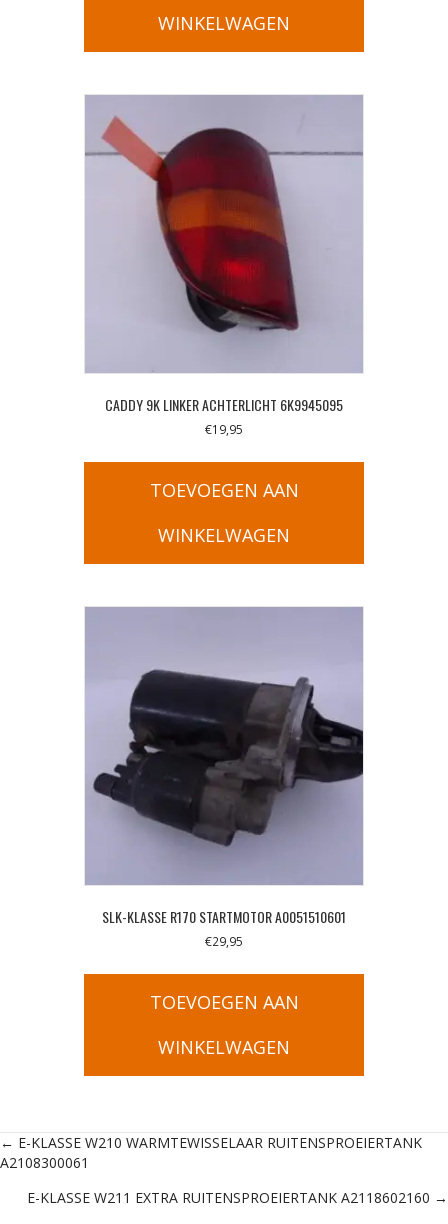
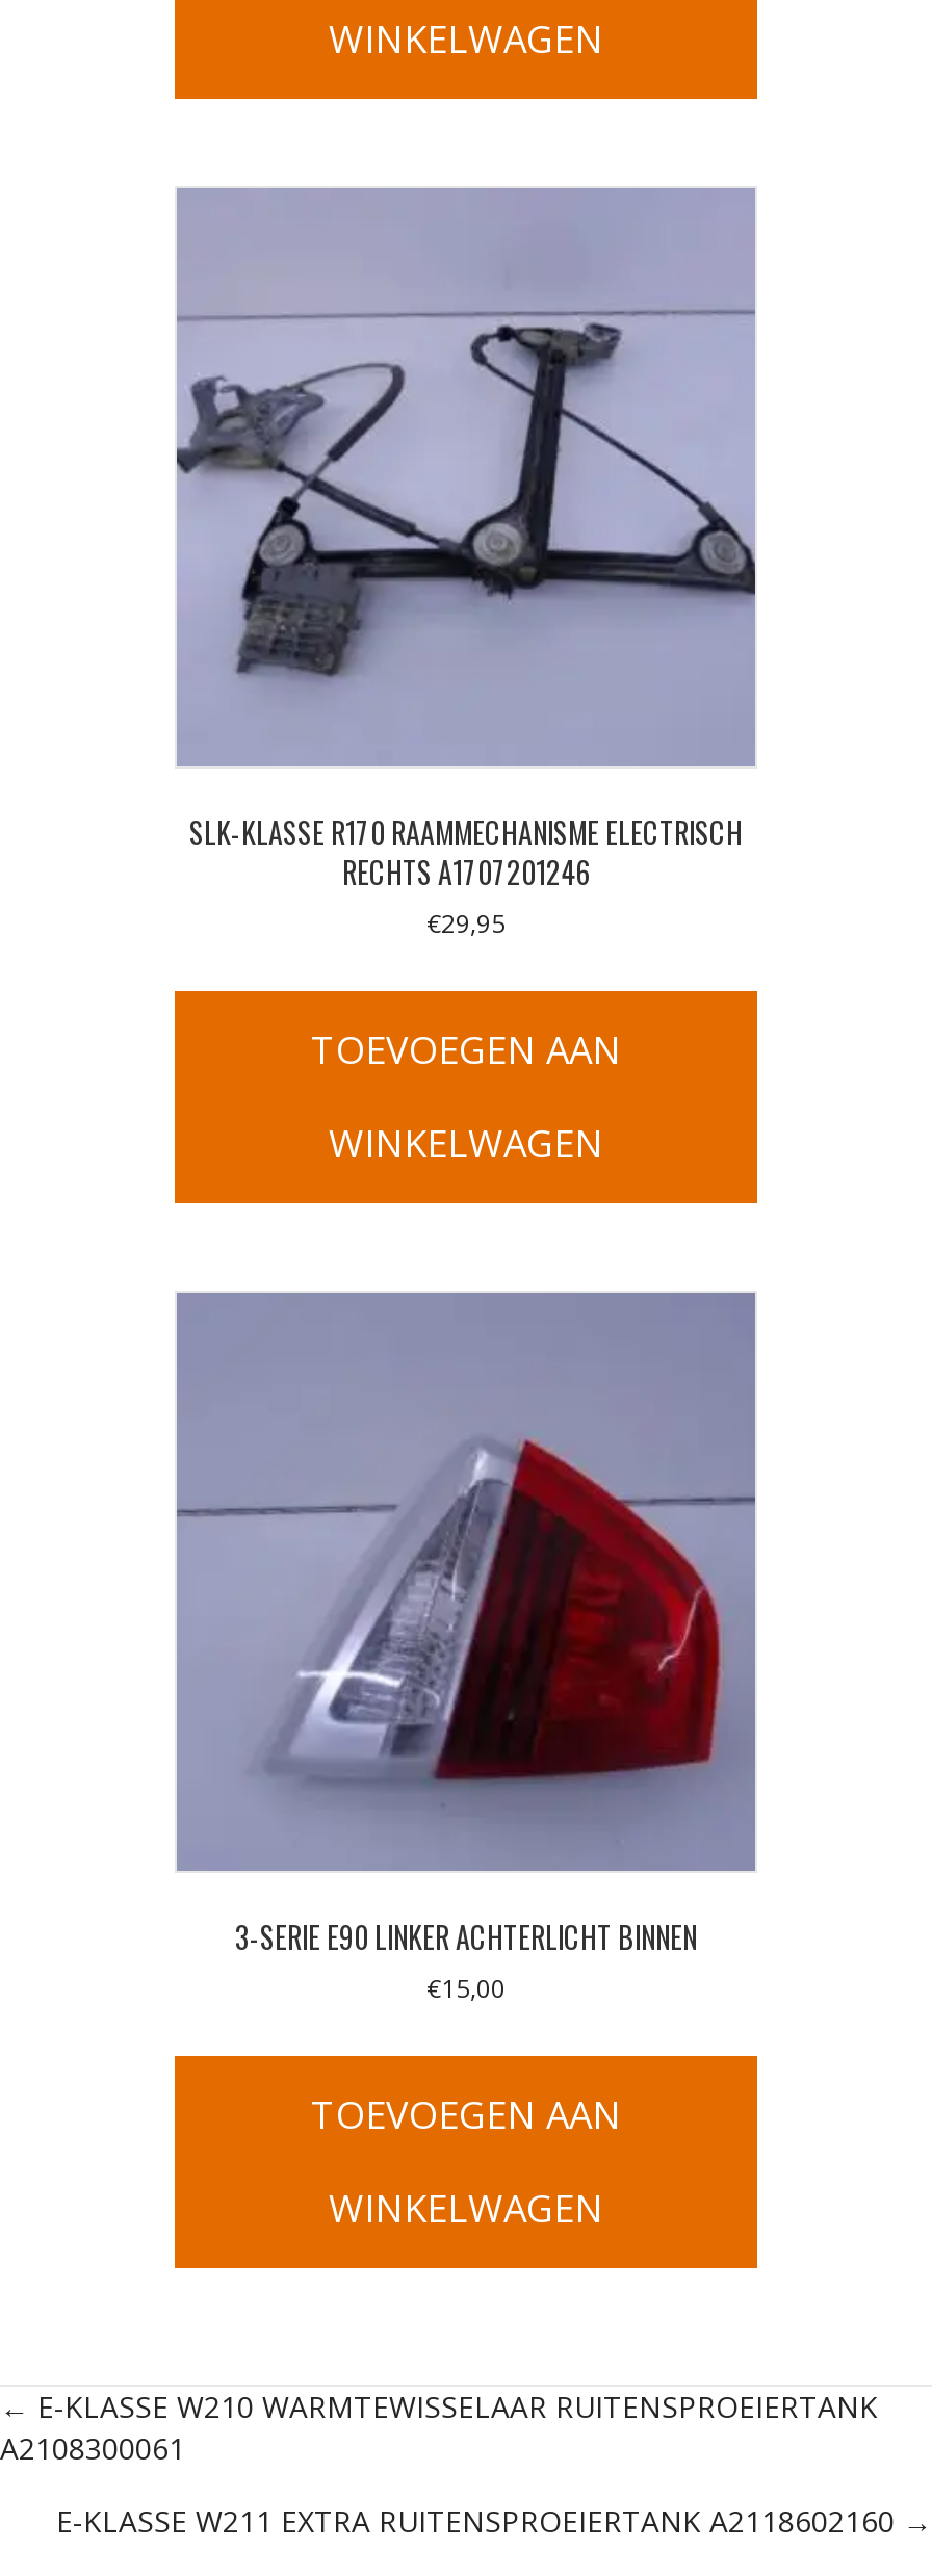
[86,117,361,334] [image] -> [177,276,757,710] [image]
[105,394,343,438] CADDY 9K LINKER ACHTERLICHT 6K9945095 | €19,95 -> [189,810,743,941] SLK-KLASSE R170 RAAMMECHANISME ELECTRISCH | RECHTS A1707201246 | €29,95
[86,610,363,862] [image] -> [177,1297,755,1825] [image]
[102,906,346,950] SLK-KLASSE R170 STARTMOTOR A0051510601 | €29,95 -> [235,1914,697,2005] 3-SERIE E90 LINKER ACHTERLICHT BINNEN | €15,00

